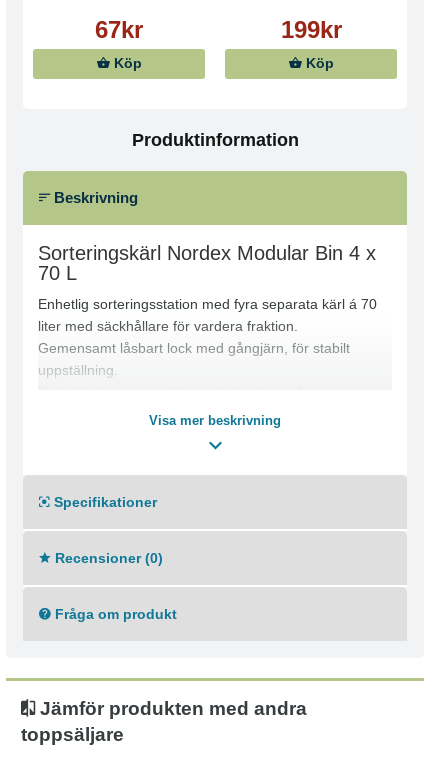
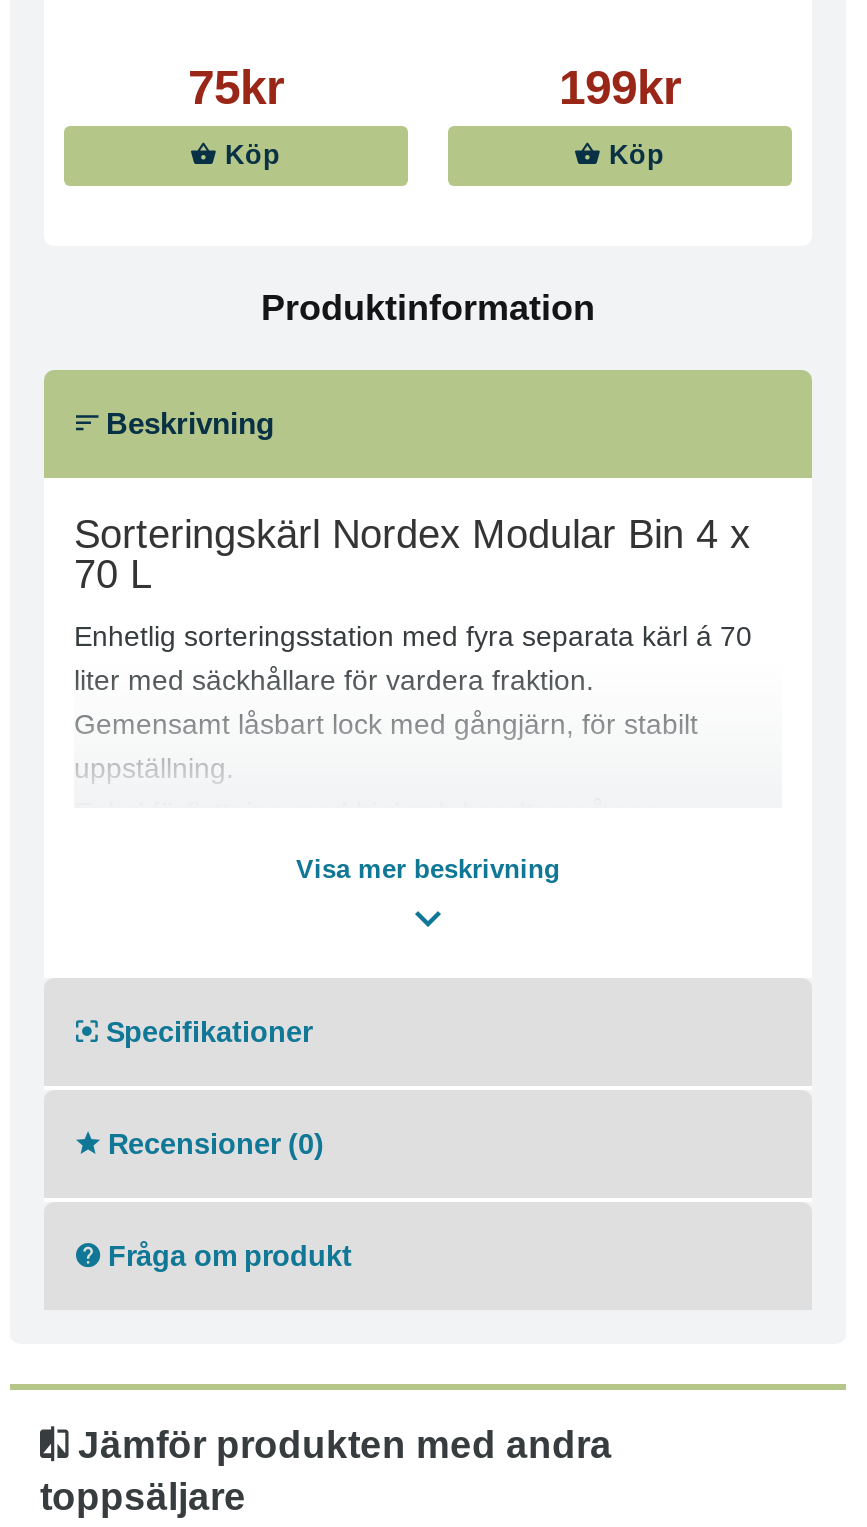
[95,16,143,43] 67kr -> [188,60,284,114] 75kr

